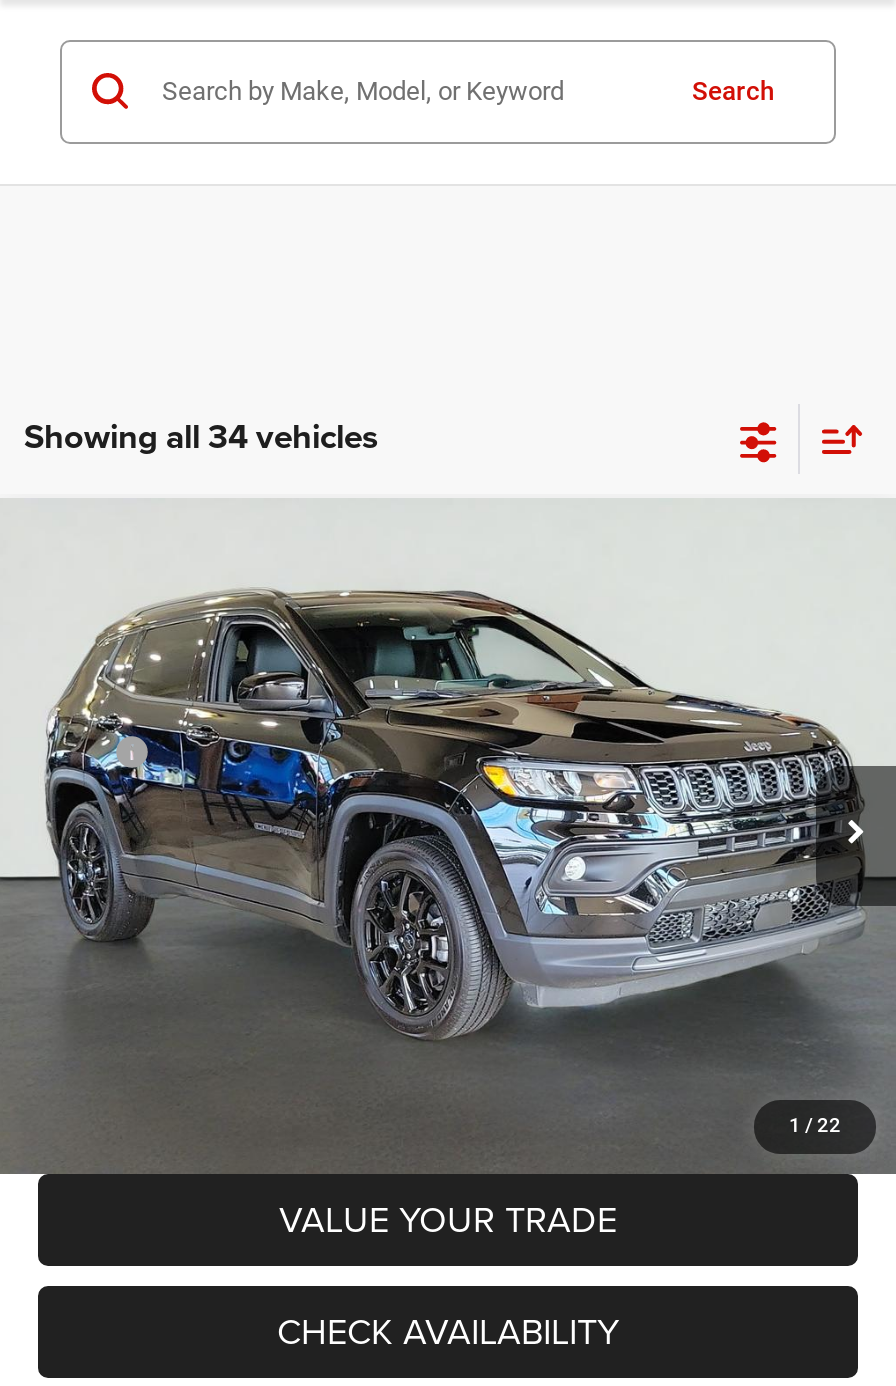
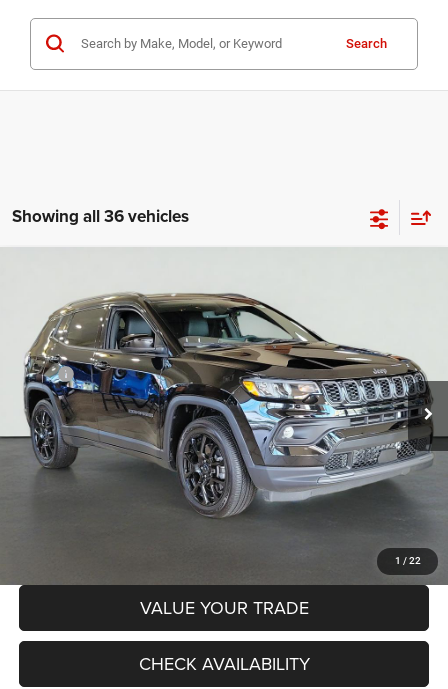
[24,412,378,460] Showing all 34 vehicles -> [12,204,189,228] Showing all 36 vehicles

